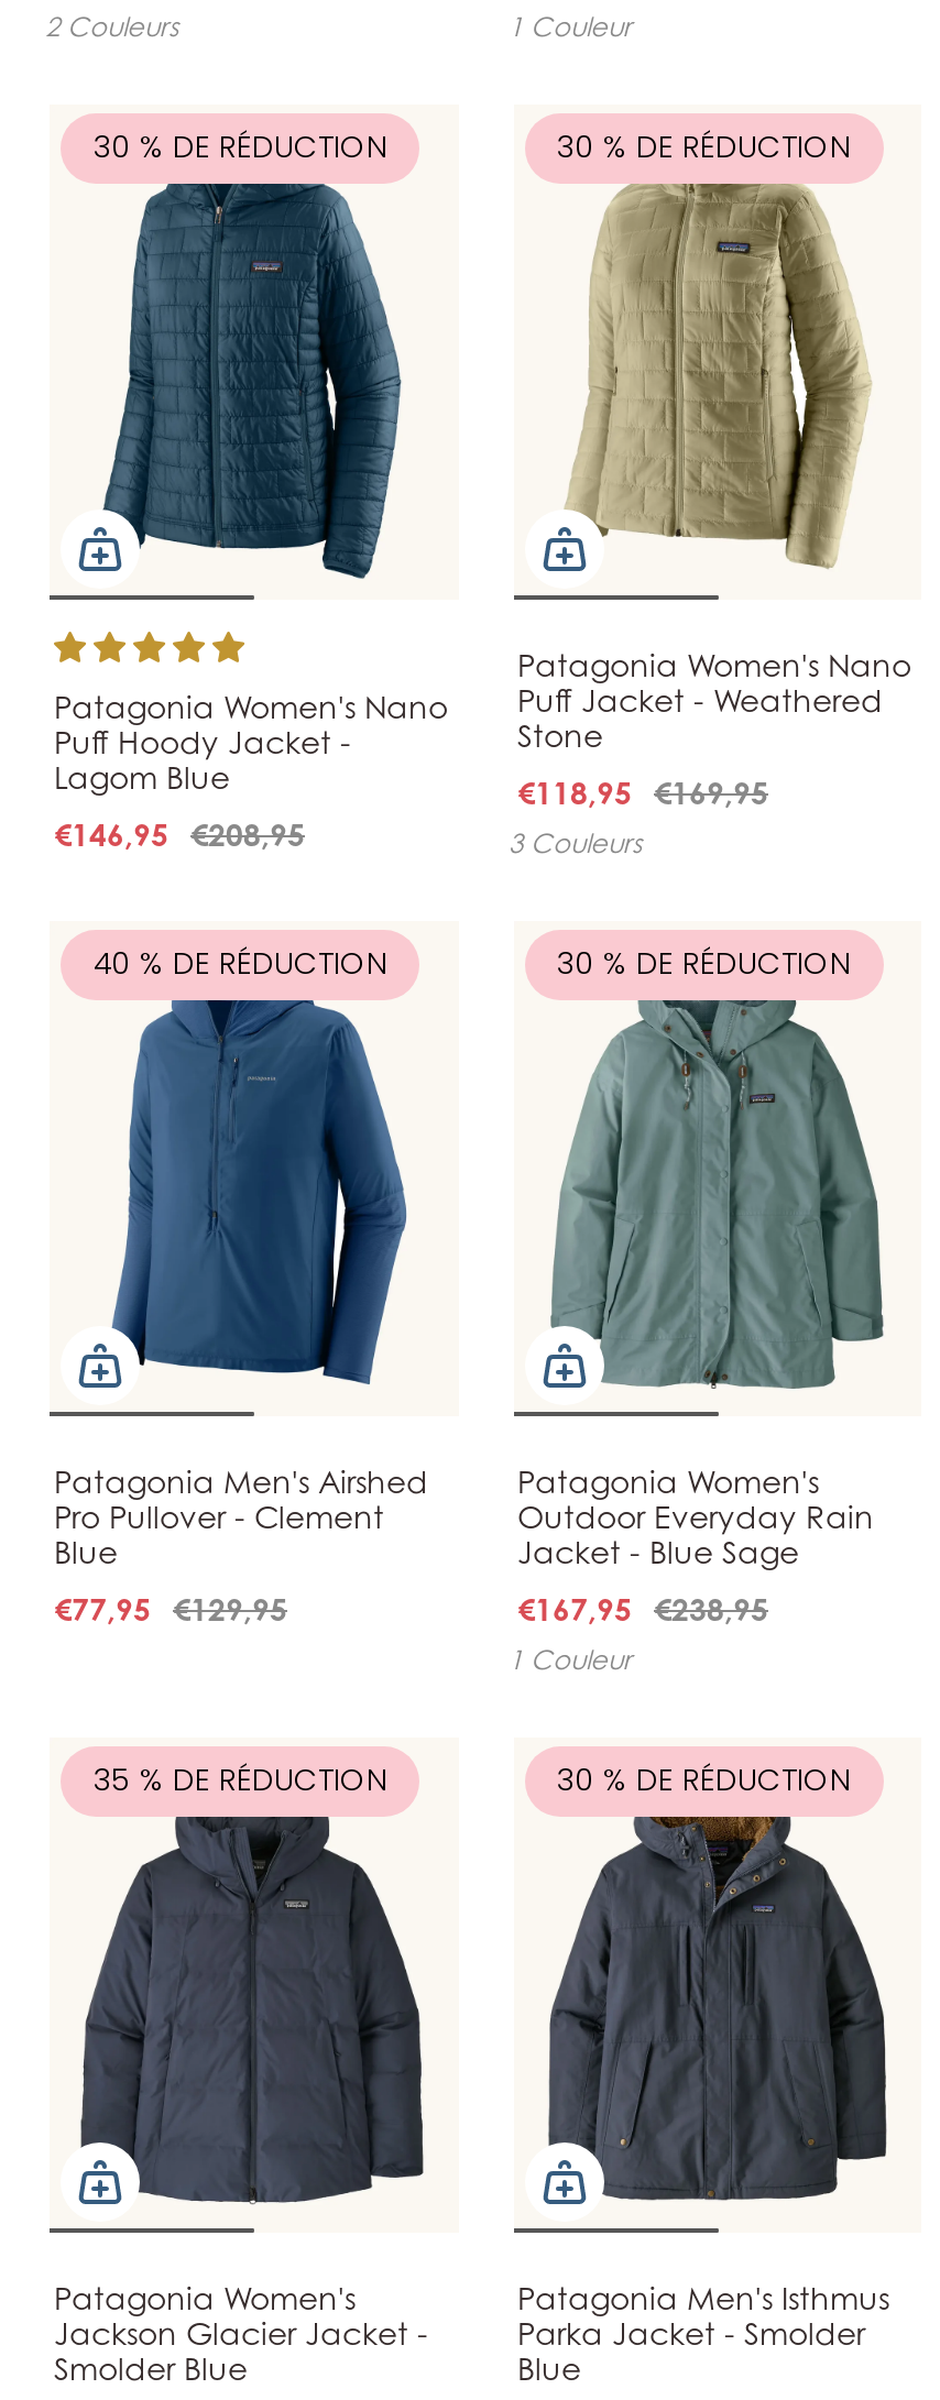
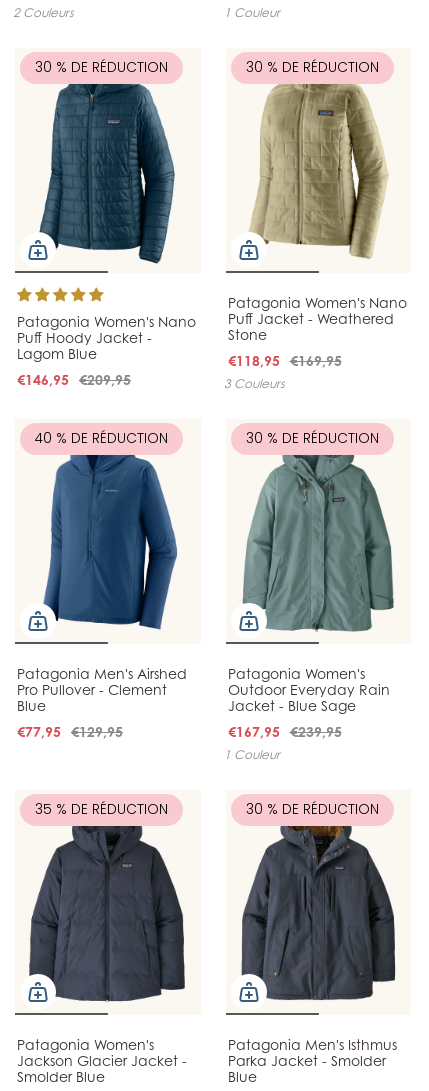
[54,816,305,853] €146,95 €208,95 -> [17,371,131,388] €146,95 €209,95
[517,1591,768,1628] €167,95 €238,95 -> [227,723,341,740] €167,95 €239,95

